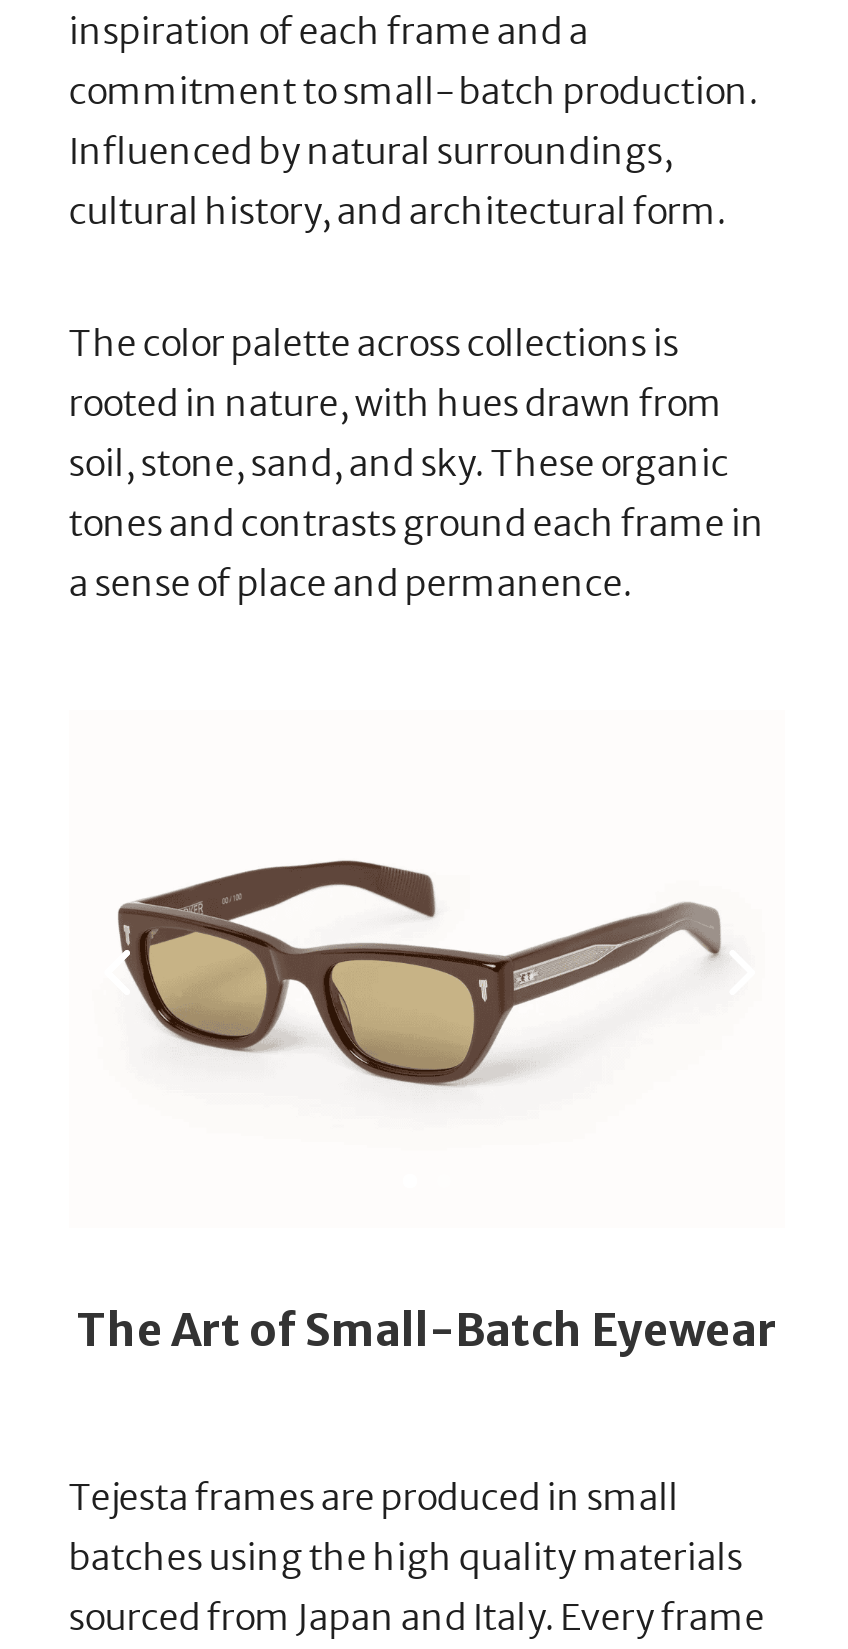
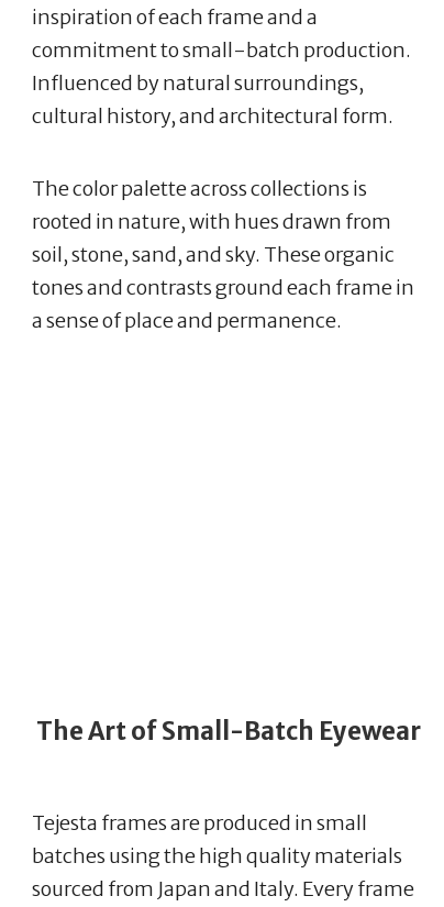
[115,858,729,1090] [image] -> none

